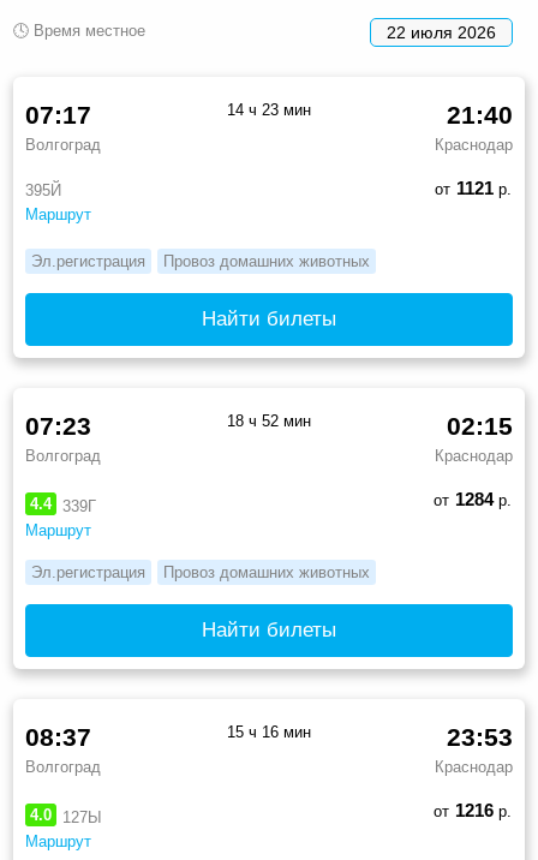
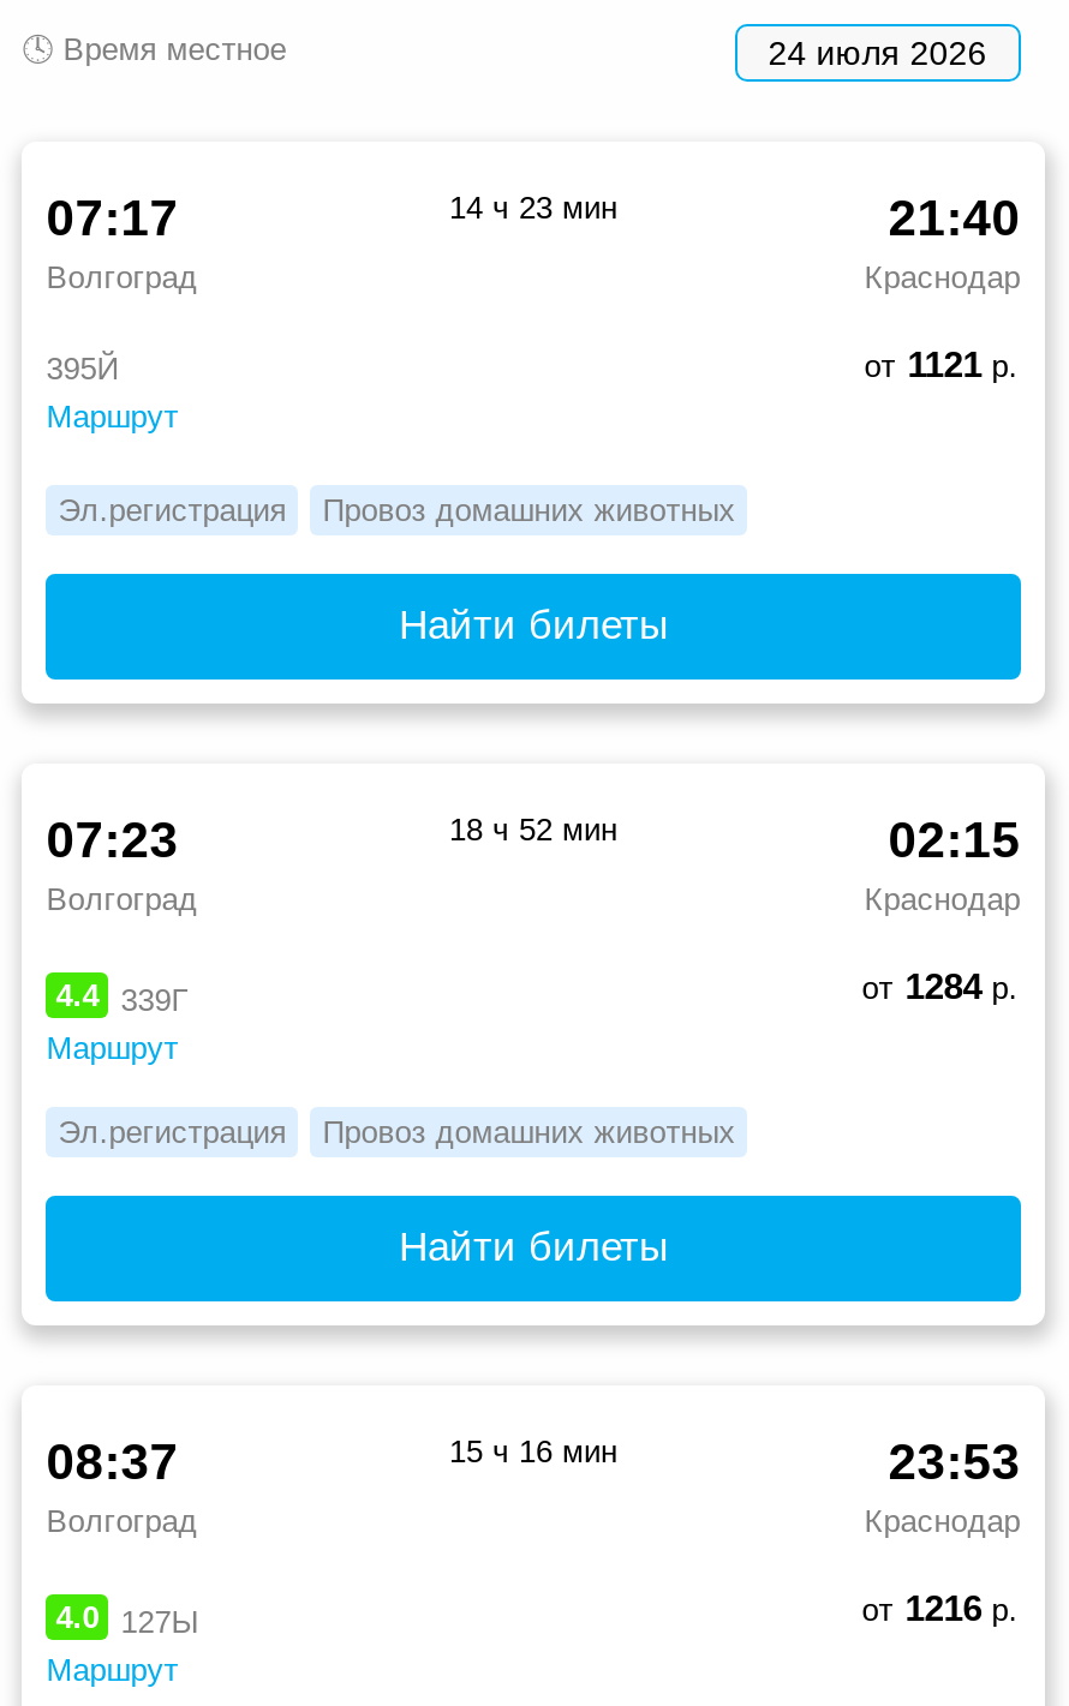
[386,22,496,42] 22 июля 2026 -> [768,33,987,71] 24 июля 2026

